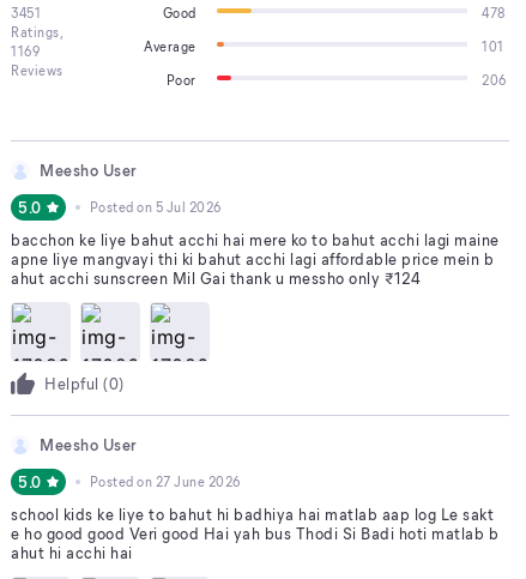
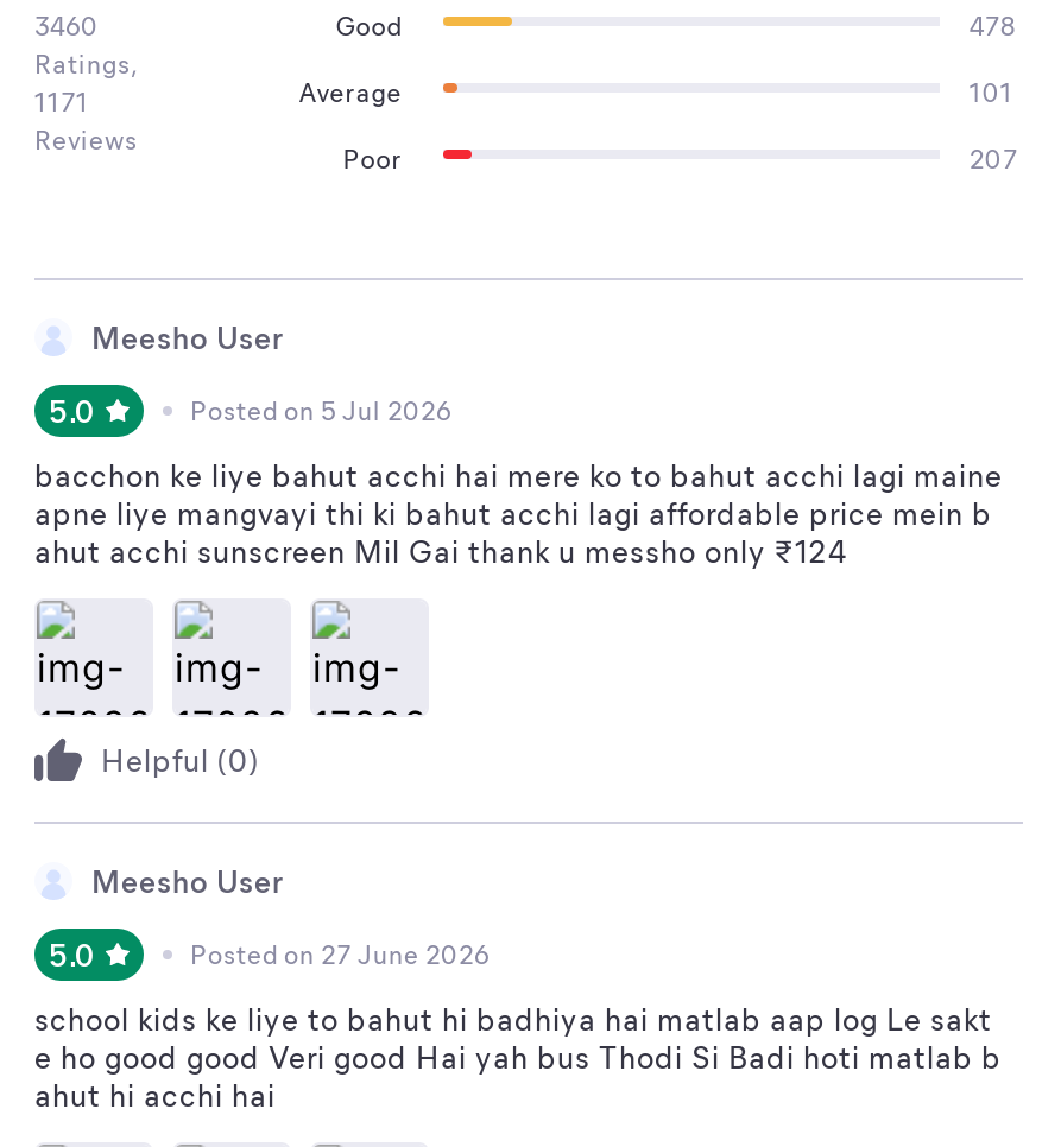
[11,4,41,22] 3451 -> [34,7,99,43] 3460
[11,42,40,60] 1169 -> [34,83,89,119] 1171
[482,71,507,89] 206 -> [969,140,1018,176] 207

